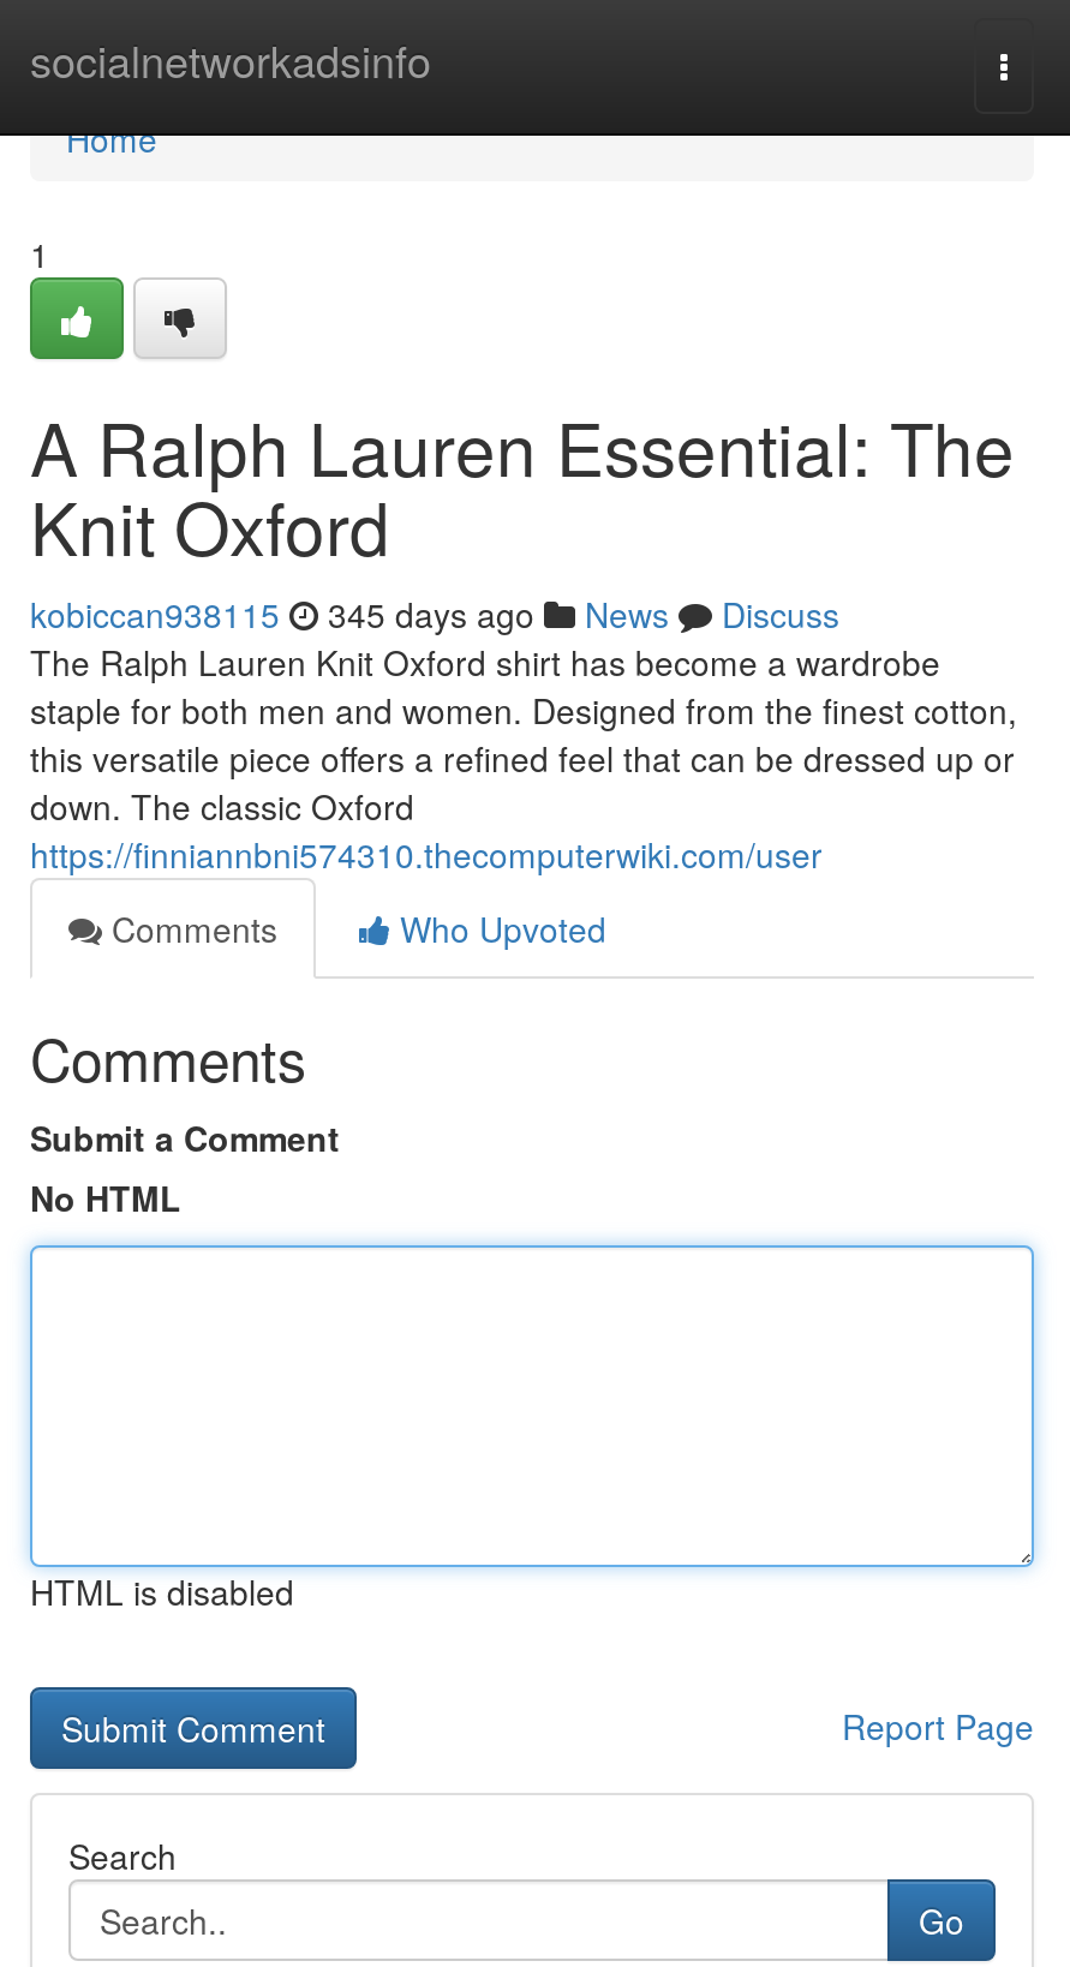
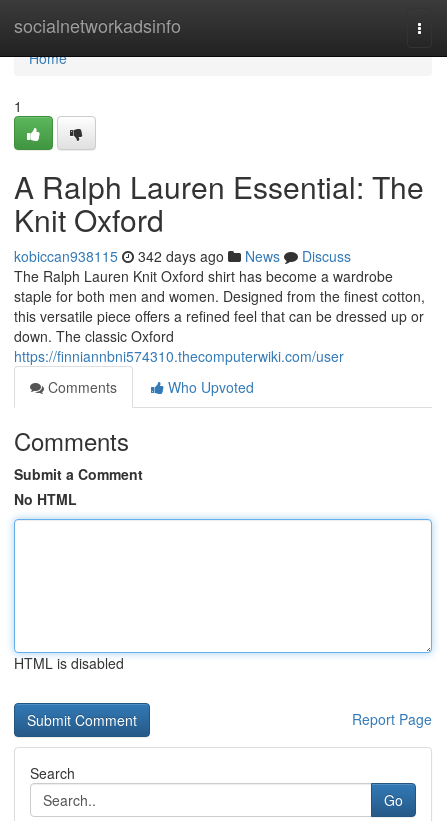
[30,590,839,638] kobiccan938115 345 days ago News Discuss -> [14,246,351,266] kobiccan938115 342 days ago News Discuss

